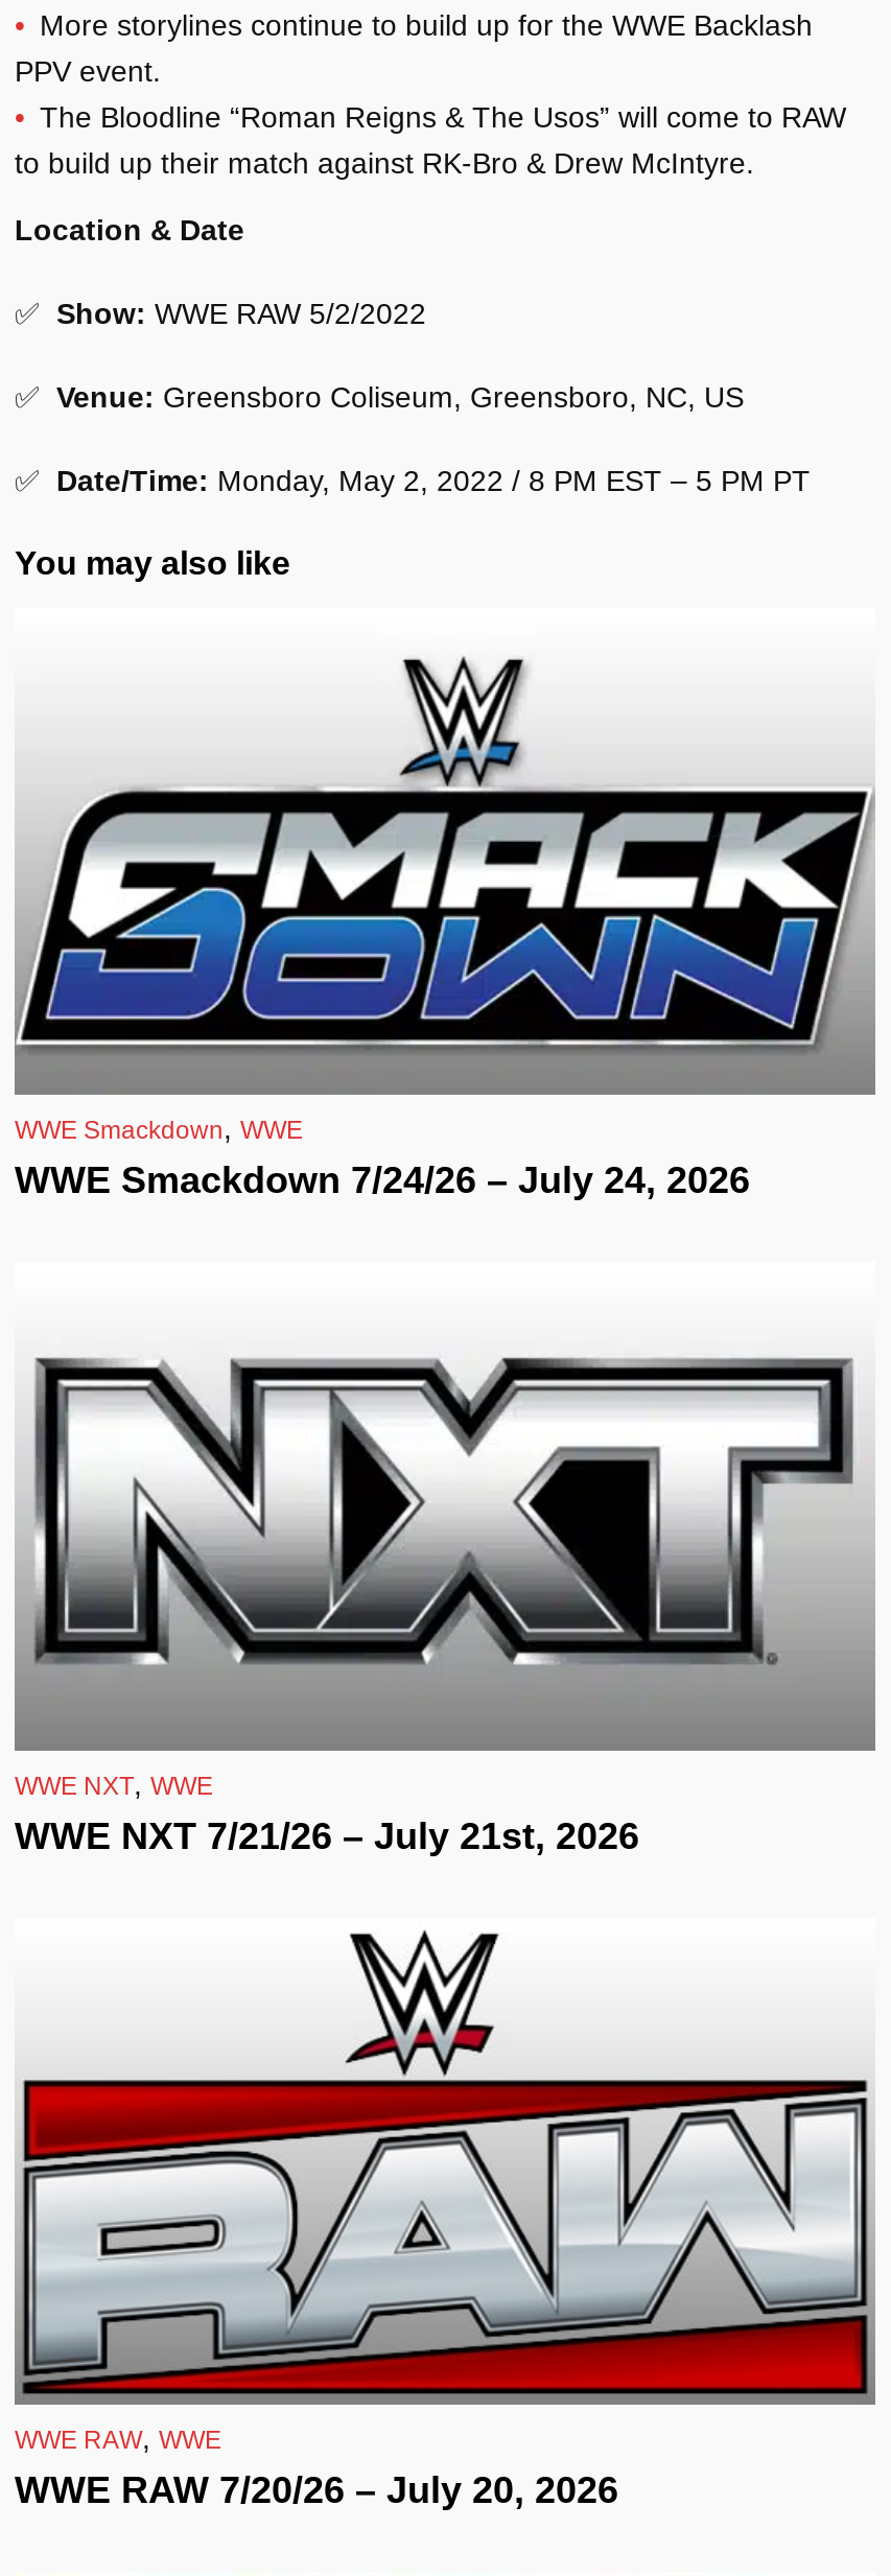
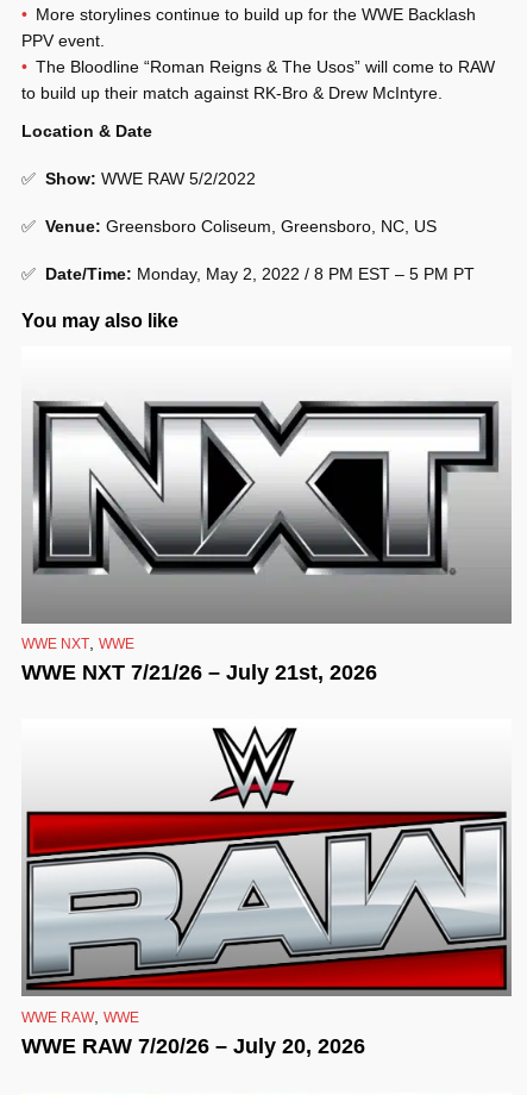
[15,656,873,1202] [image] | WWE Smackdown, WWE | WWE Smackdown 7/24/26 – July 24, 2026 -> none

